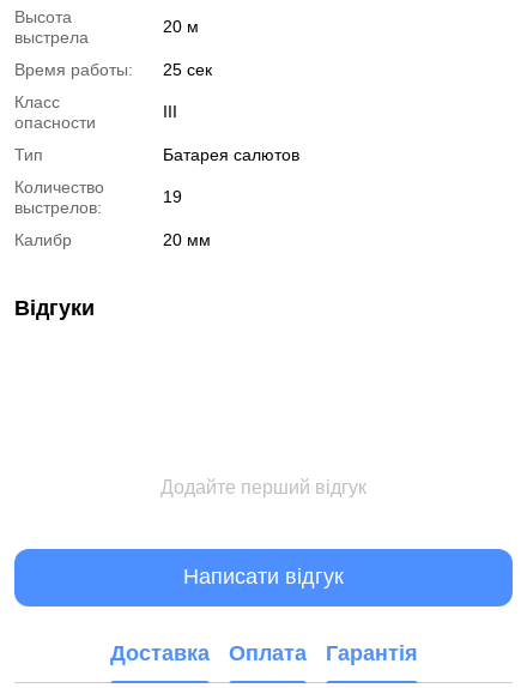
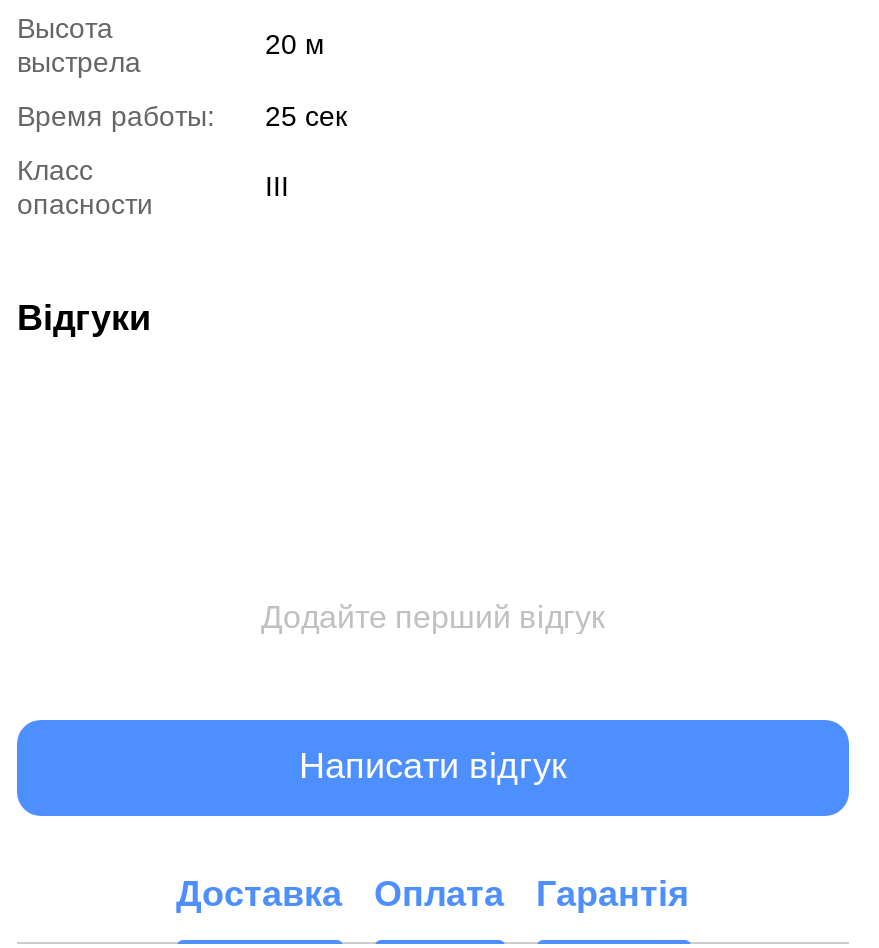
[14,145,299,216] Тип | Батарея салютов | Количество | выстрелов: -> none
[14,187,211,249] 19 | Калибр | 20 мм -> none

